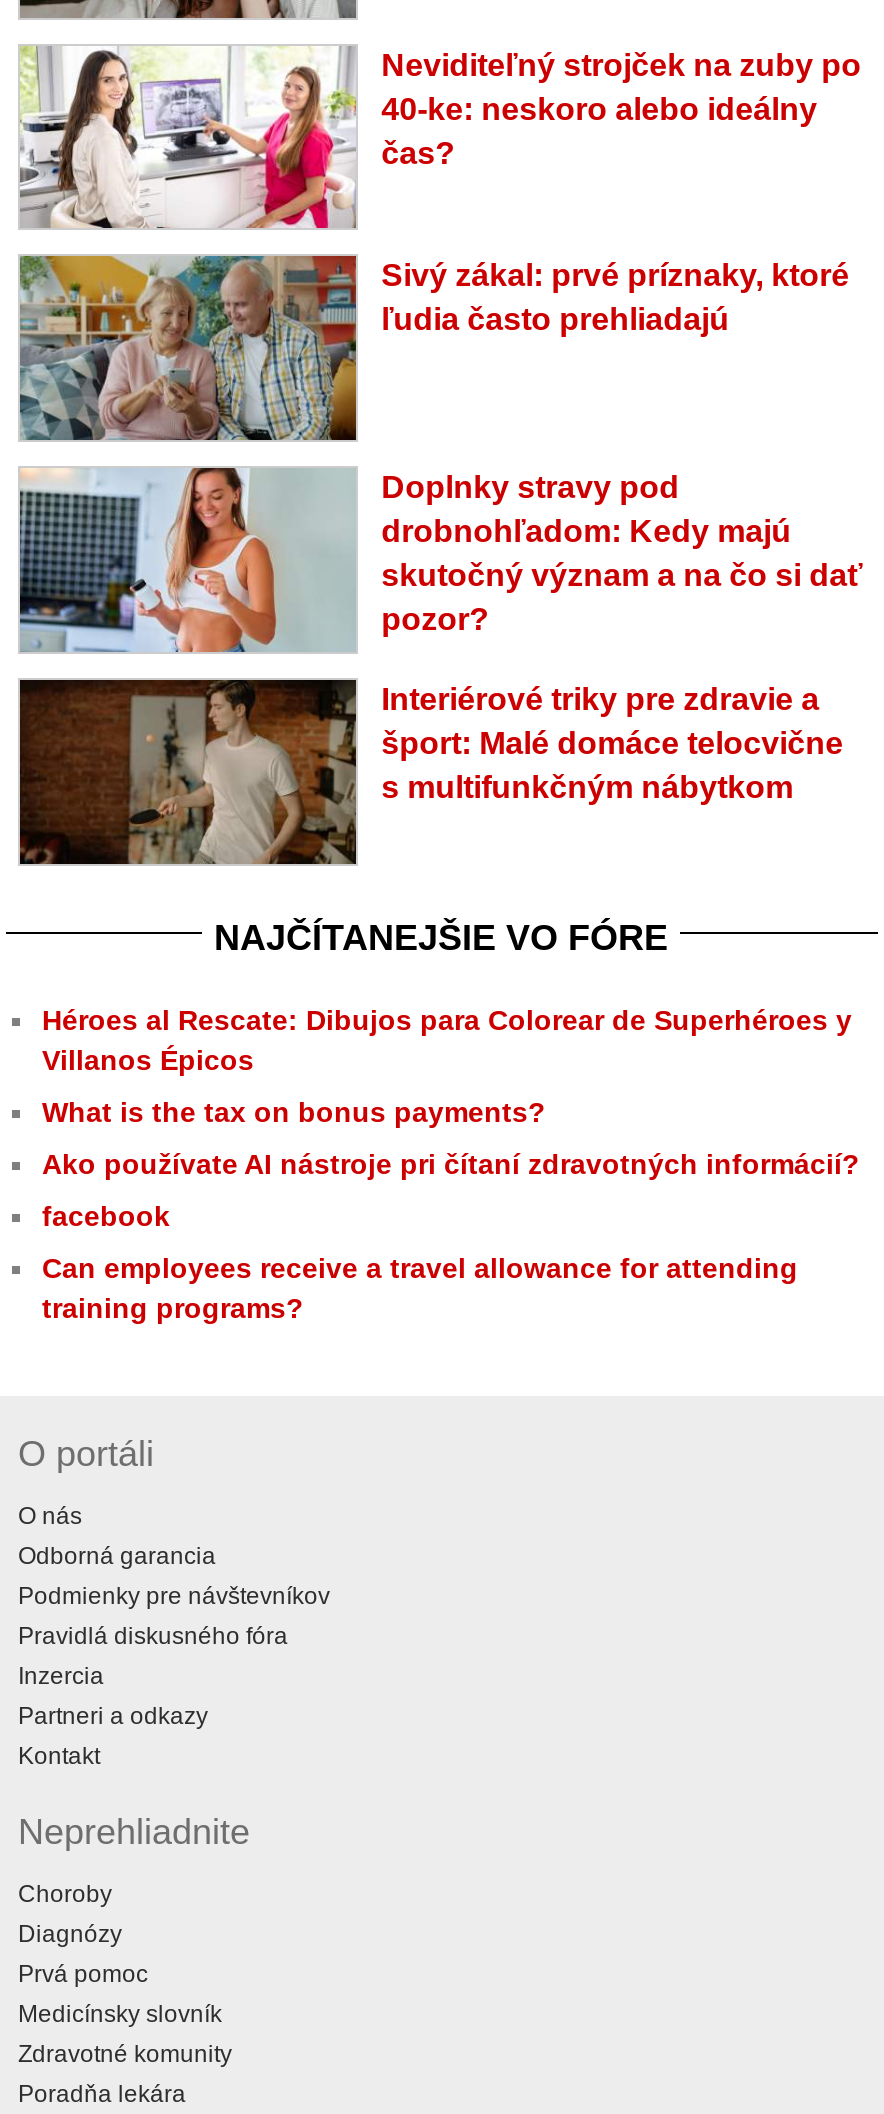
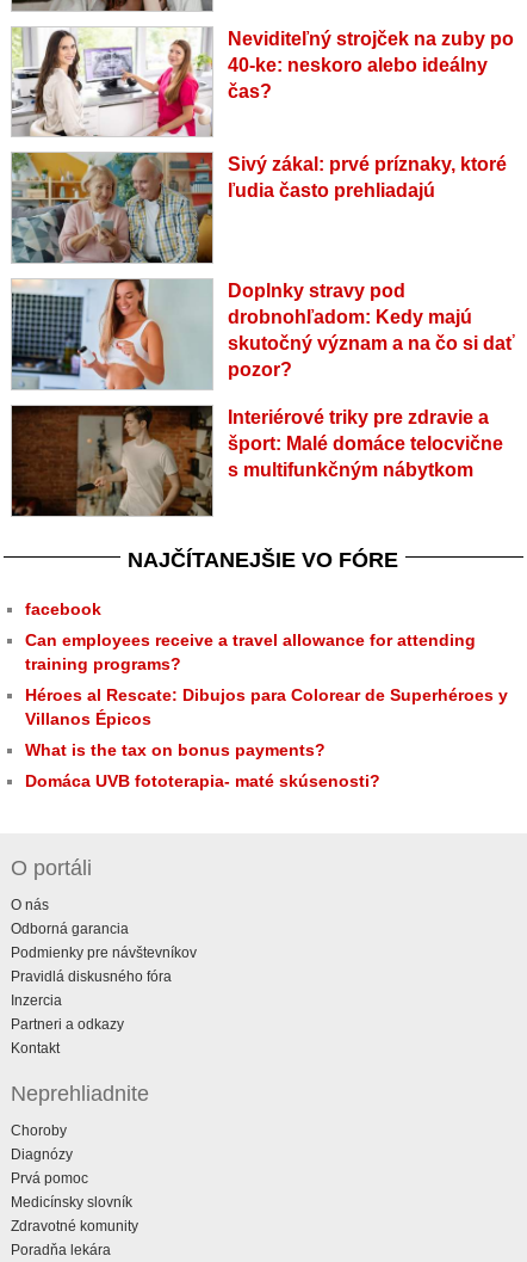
moved [42,1003,852,1127] -> [25,685,508,759]: Héroes al Rescate: Dibujos para Colorear de Superhéroes y | Villanos Épicos | What is the tax on bonus payments?
[42,1147,860,1179] Ako používate AI nástroje pri čítaní zdravotných informácií? -> none
moved [42,1199,798,1323] -> [25,599,476,673]: facebook | Can employees receive a travel allowance for attending | training programs?
none -> [25,771,380,790] Domáca UVB fototerapia- maté skúsenosti?

